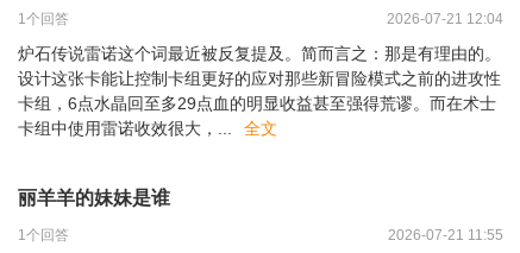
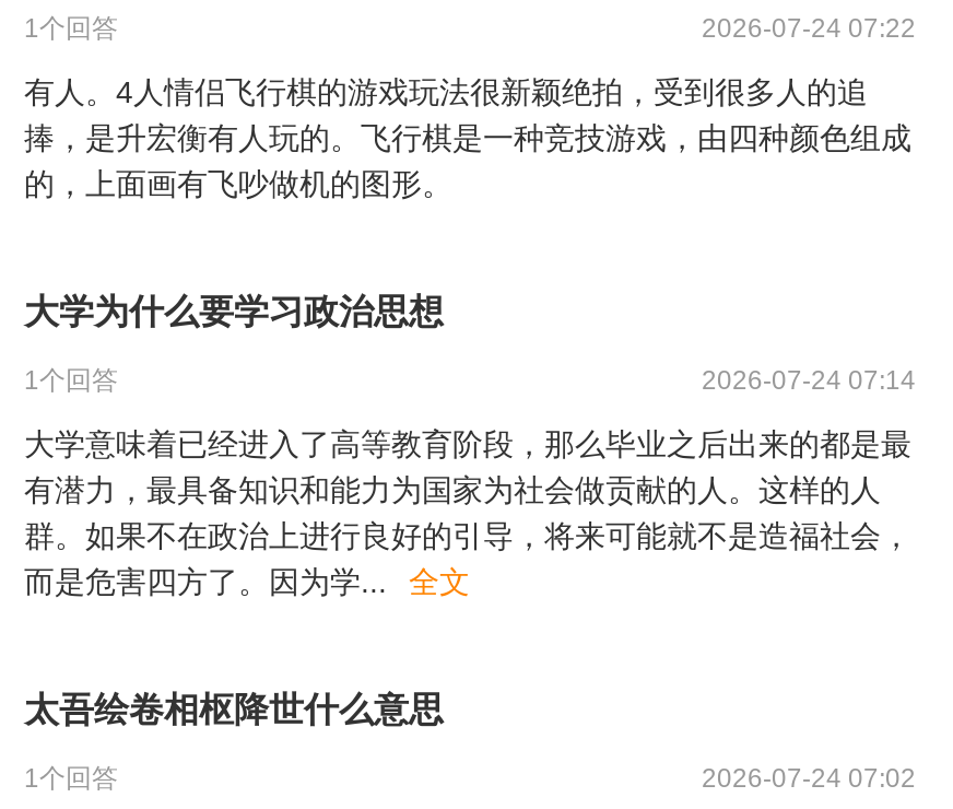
[18,11,503,138] 2026-07-21 12:04 | 炉石传说雷诺这个词最近被反复提及。简而言之：那是有理由的。 | 设计这张卡能让控制卡组更好的应对那些新冒险模式之前的进攻性 | 卡组，6点水晶回至多29点血的明显收益甚至强得荒谬。而在术士 | 卡组中使用雷诺收效很大，... -> [24,13,916,599] 2026-07-24 07:22 | 有人。4人情侣飞行棋的游戏玩法很新颖绝拍，受到很多人的追 | 捧，是升宏衡有人玩的。飞行棋是一种竞技游戏，由四种颜色组成 | 的，上面画有飞吵做机的图形。 | 大学为什么要学习政治思想 | 1个回答 | 2026-07-24 07:14 | 大学意味着已经进入了高等教育阶段，那么毕业之后出来的都是最 | 有潜力，最具备知识和能力为国家为社会做贡献的人。这样的人 | 群。如果不在政治上进行良好的引导，将来可能就不是造福社会， | 而是危害四方了。因为学...
[18,188,170,208] 丽羊羊的妹妹是谁 -> [24,691,444,728] 太吾绘卷相枢降世什么意思
[388,227,503,243] 2026-07-21 11:55 -> [702,763,916,794] 2026-07-24 07:02

